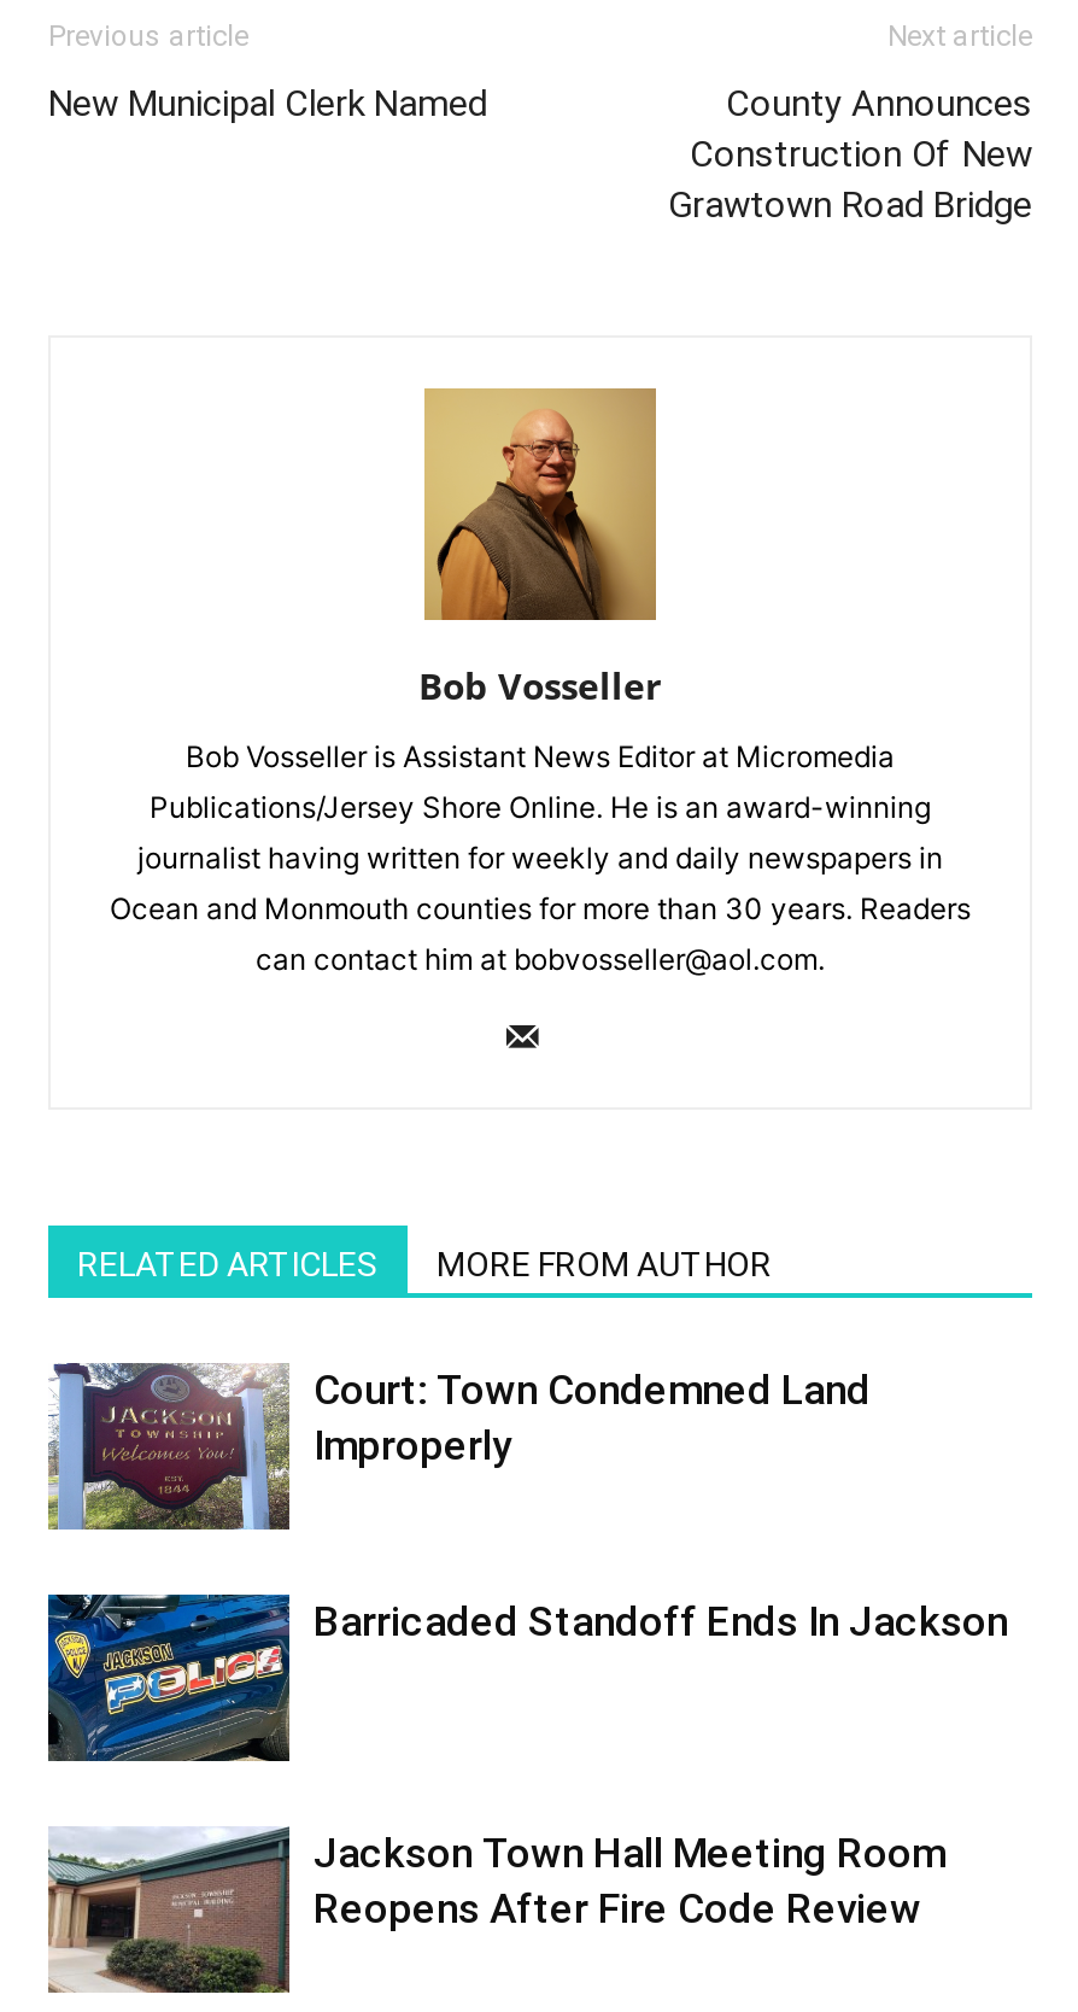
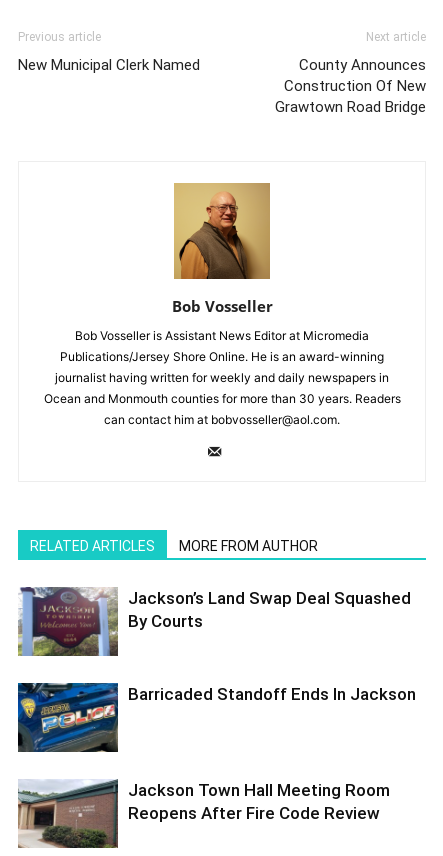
[314,1366,871,1469] Court: Town Condemned Land | Improperly -> [128,588,411,631] Jackson’s Land Swap Deal Squashed | By Courts

